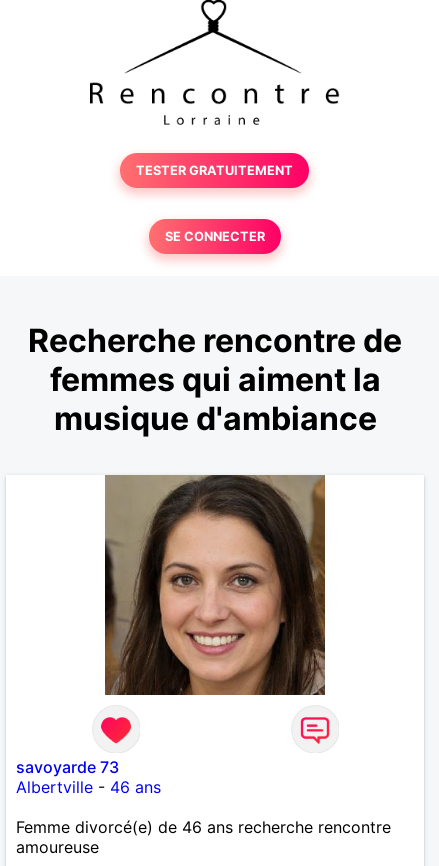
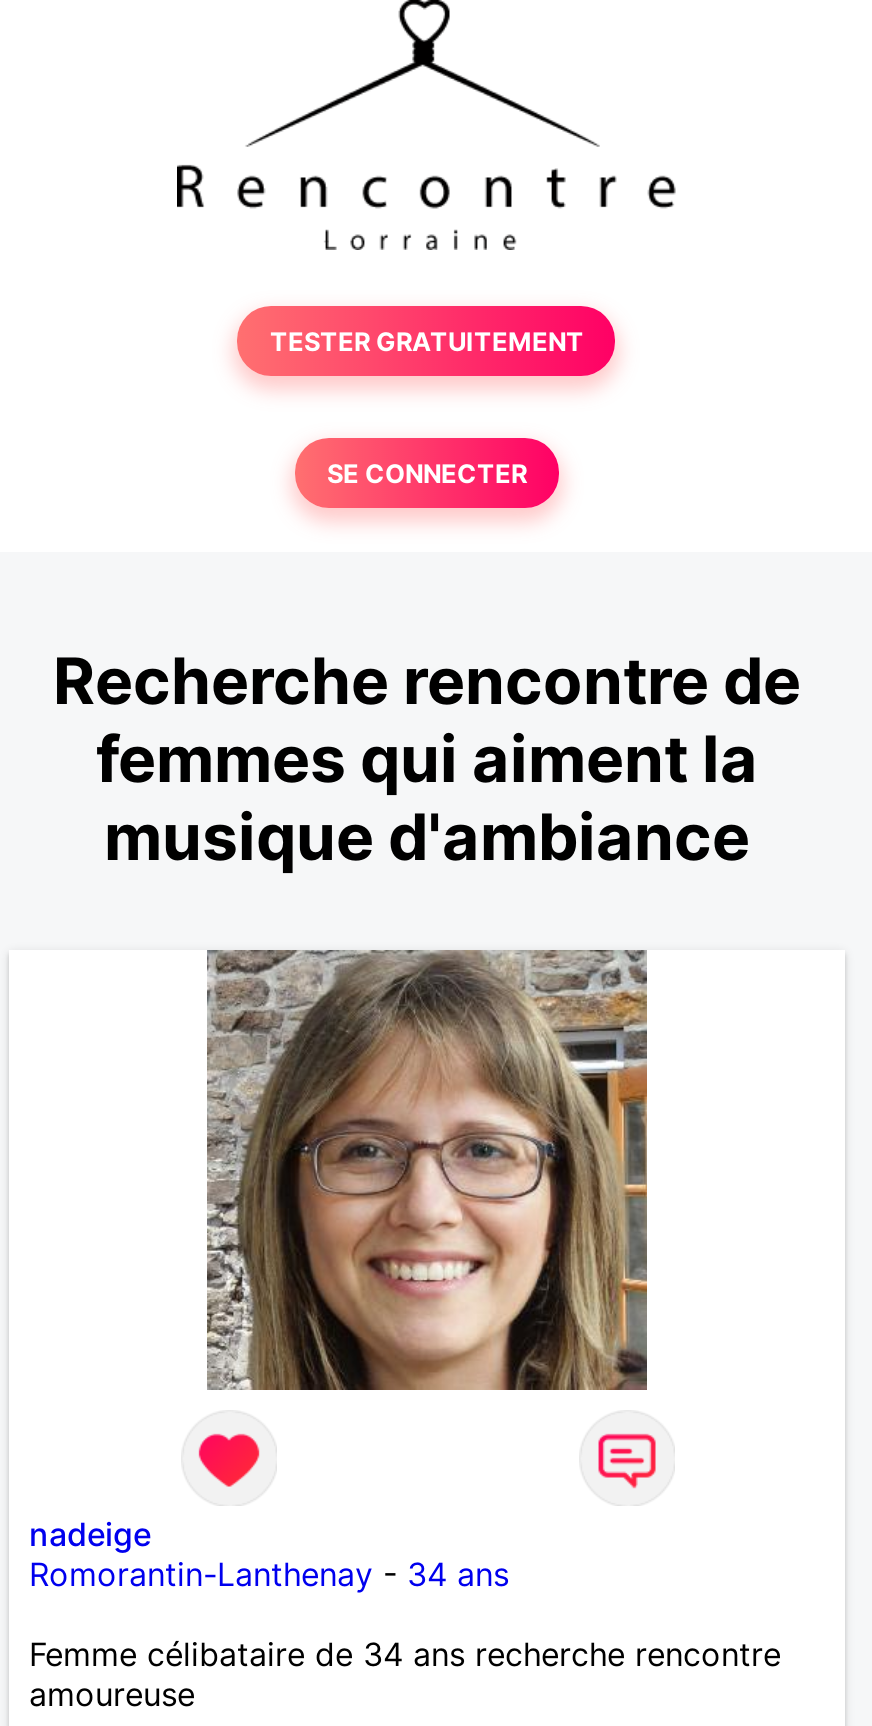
[104,475,325,696] [image] -> [205,952,649,1392] [image]
[16,757,161,797] savoyarde 73 | Albertville - 46 ans -> [29,1514,509,1594] nadeige | Romorantin-Lanthenay - 34 ans
[16,817,391,837] Femme divorcé(e) de 46 ans recherche rencontre -> [29,1634,781,1674] Femme célibataire de 34 ans recherche rencontre

